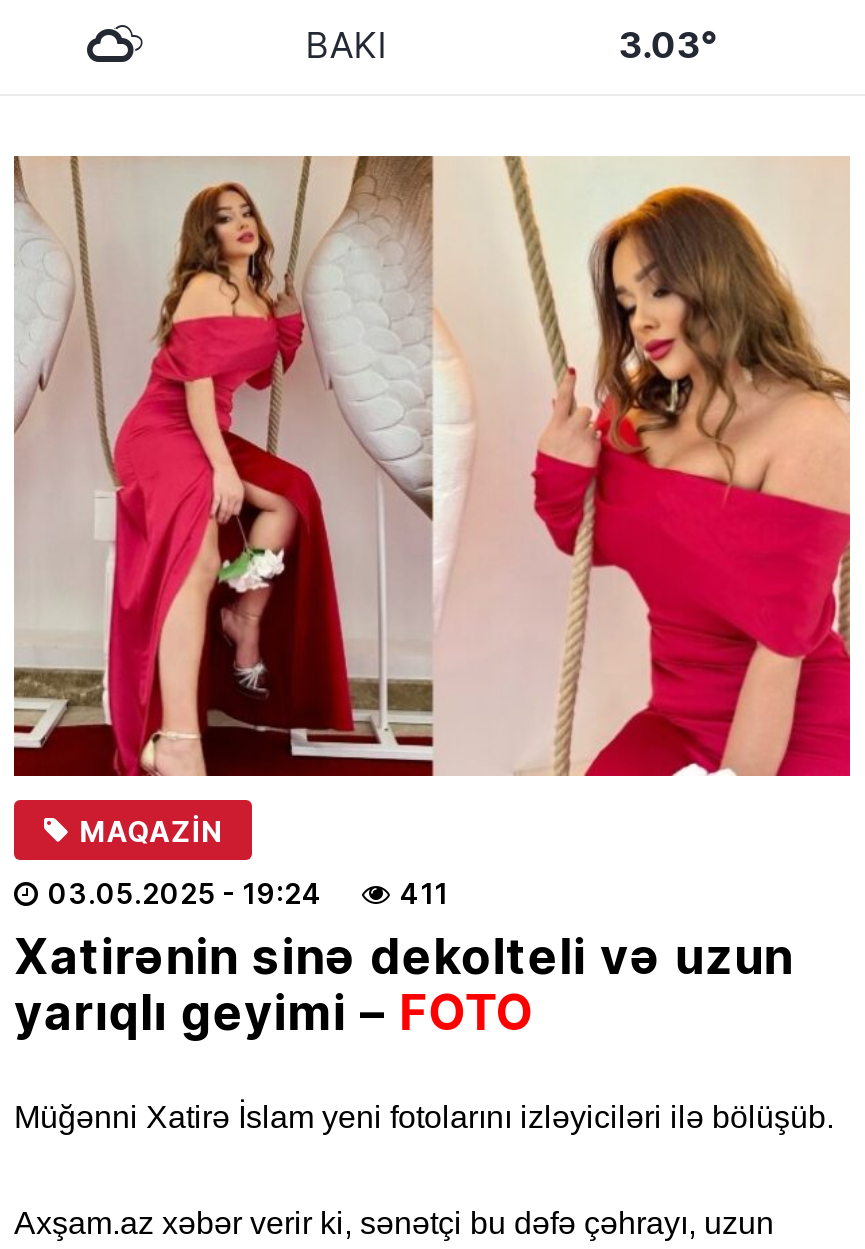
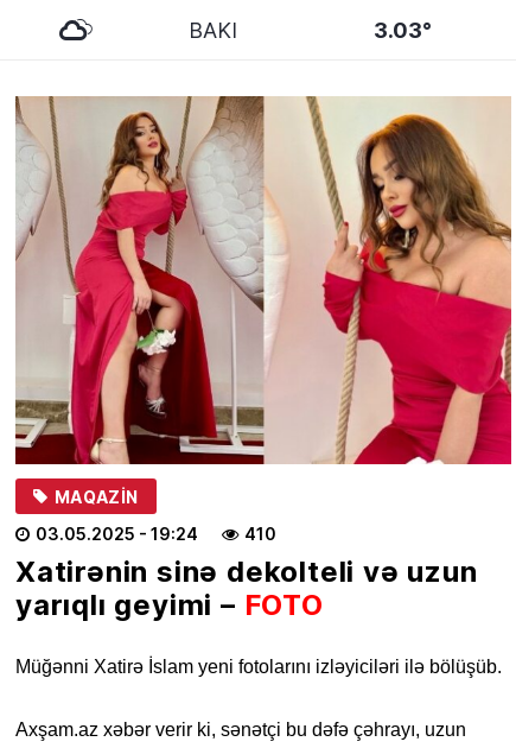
[400,874,448,912] 411 -> [244,523,276,545] 410

